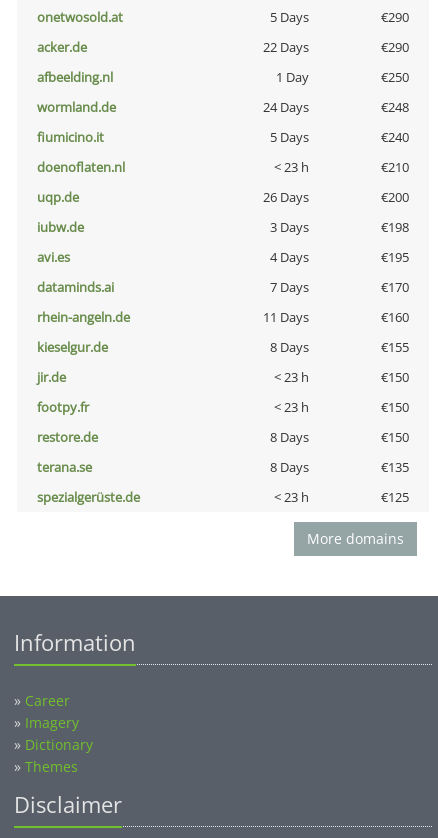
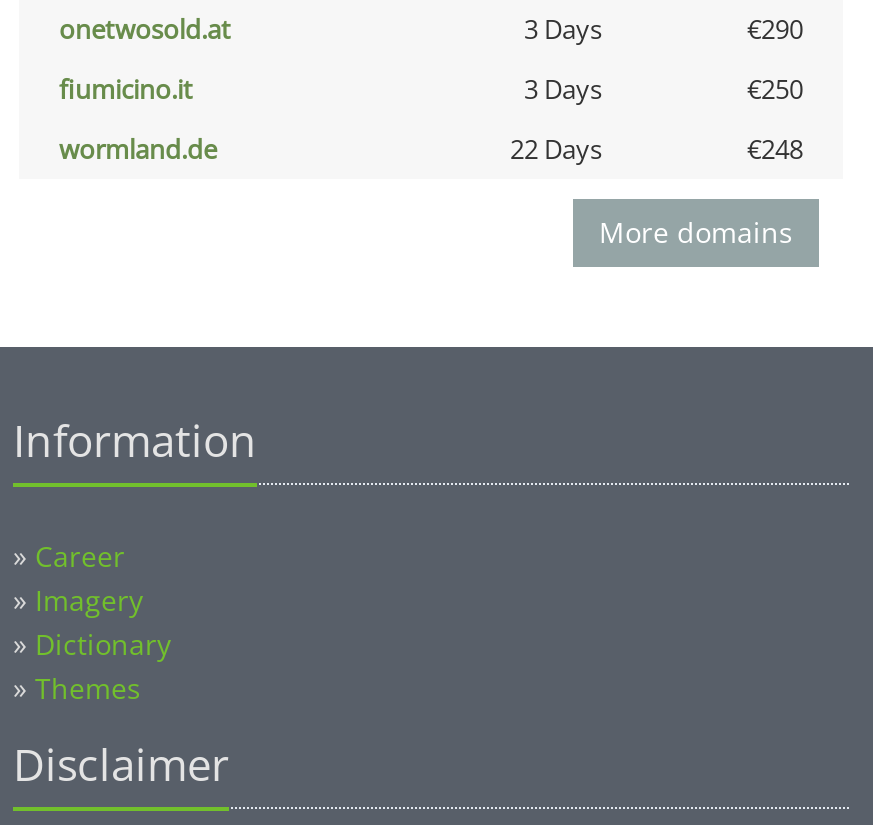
[269,8,308,26] 5 Days -> [524,11,602,47] 3 Days
[37,38,409,86] acker.de | 22 Days | €290 | afbeelding.nl | 1 Day -> [59,71,602,107] fiumicino.it | 3 Days
[262,98,308,116] 24 Days -> [510,131,602,167] 22 Days
[37,128,409,506] fiumicino.it | 5 Days | €240 | doenoflaten.nl | < 23 h | €210 | uqp.de | 26 Days | €200 | iubw.de | 3 Days | €198 | avi.es | 4 Days | €195 | dataminds.ai | 7 Days | €170 | rhein-angeln.de | 11 Days | €160 | kieselgur.de | 8 Days | €155 | jir.de | < 23 h | €150 | footpy.fr | < 23 h | €150 | restore.de | 8 Days | €150 | terana.se | 8 Days | €135 | spezialgerüste.de | < 23 h | €125 -> none

